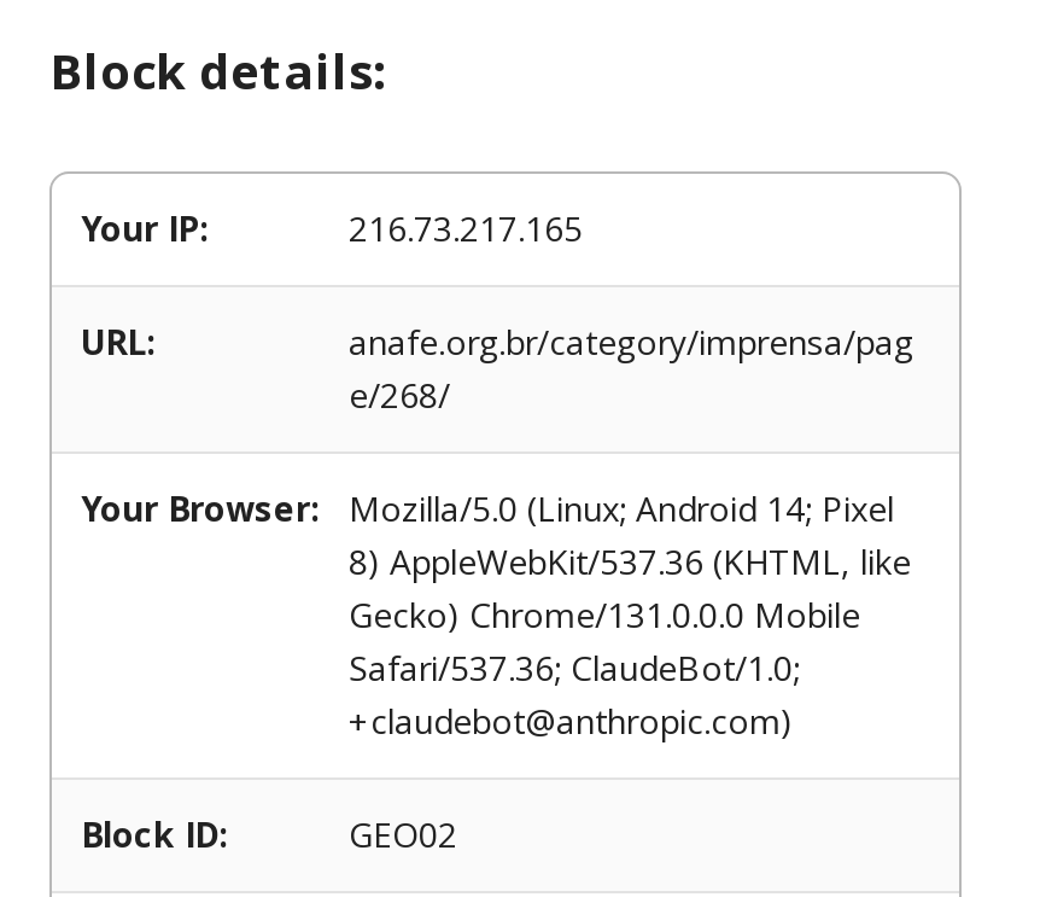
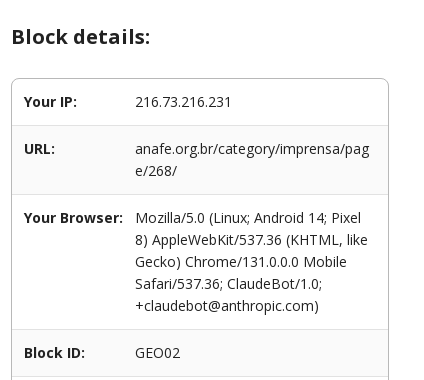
[349,205,583,251] 216.73.217.165 -> [135,92,232,111] 216.73.216.231

